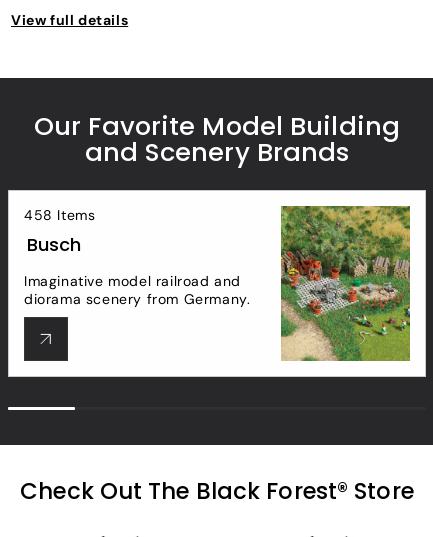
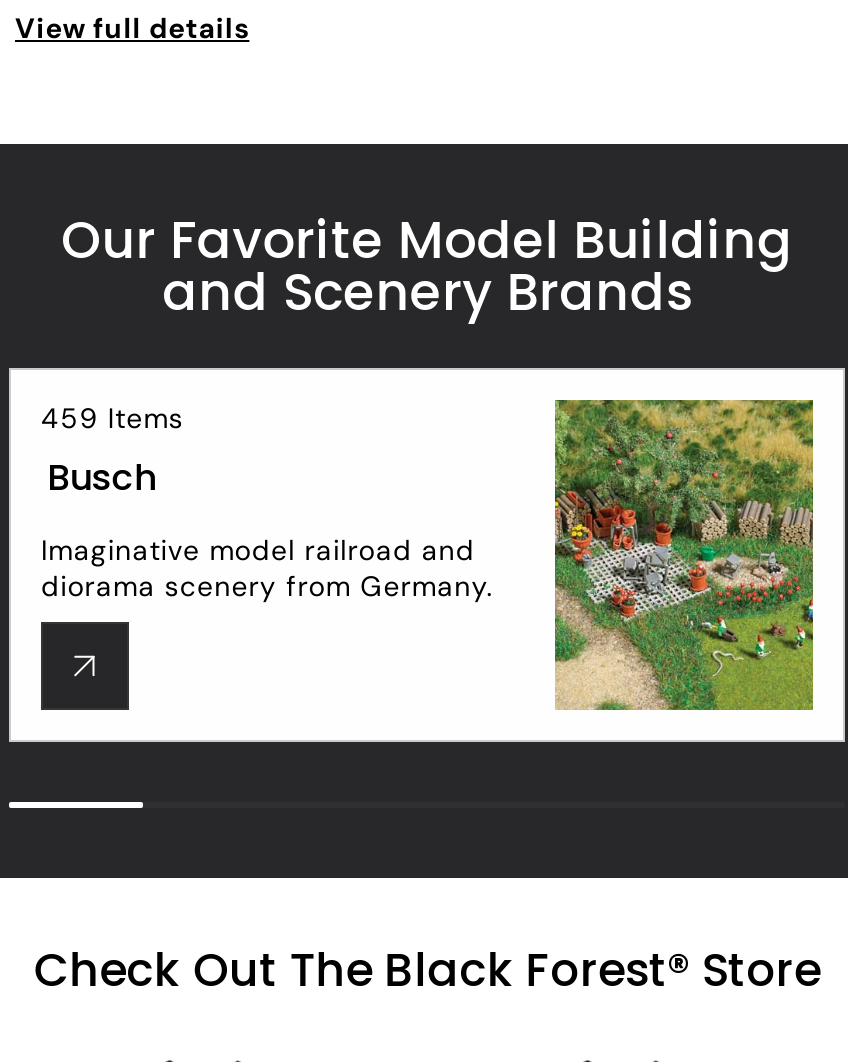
[24,206,95,224] 458 Items -> [41,399,184,435] 459 Items

